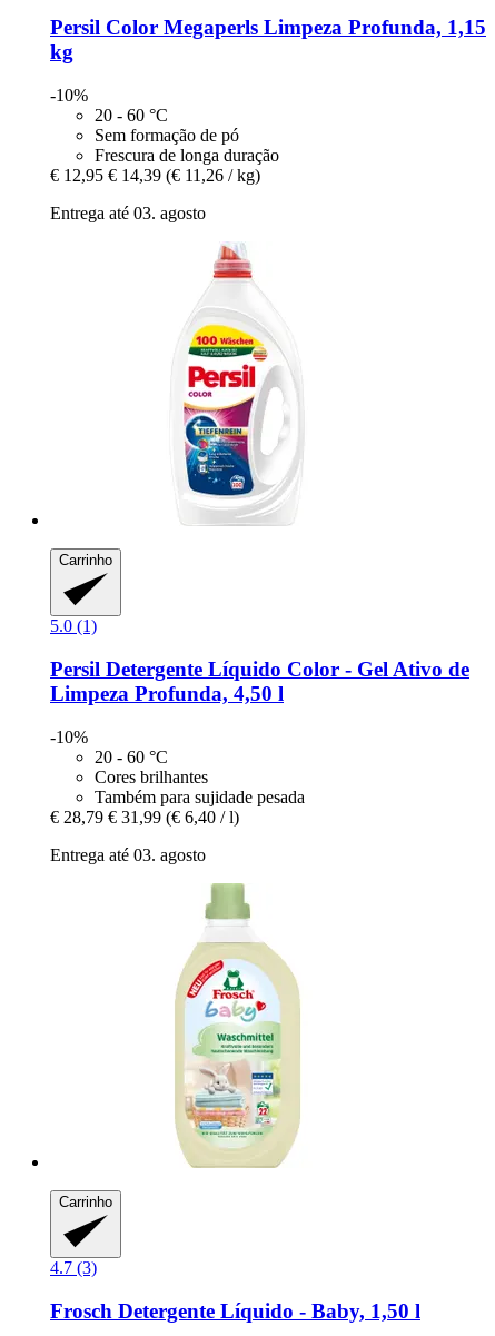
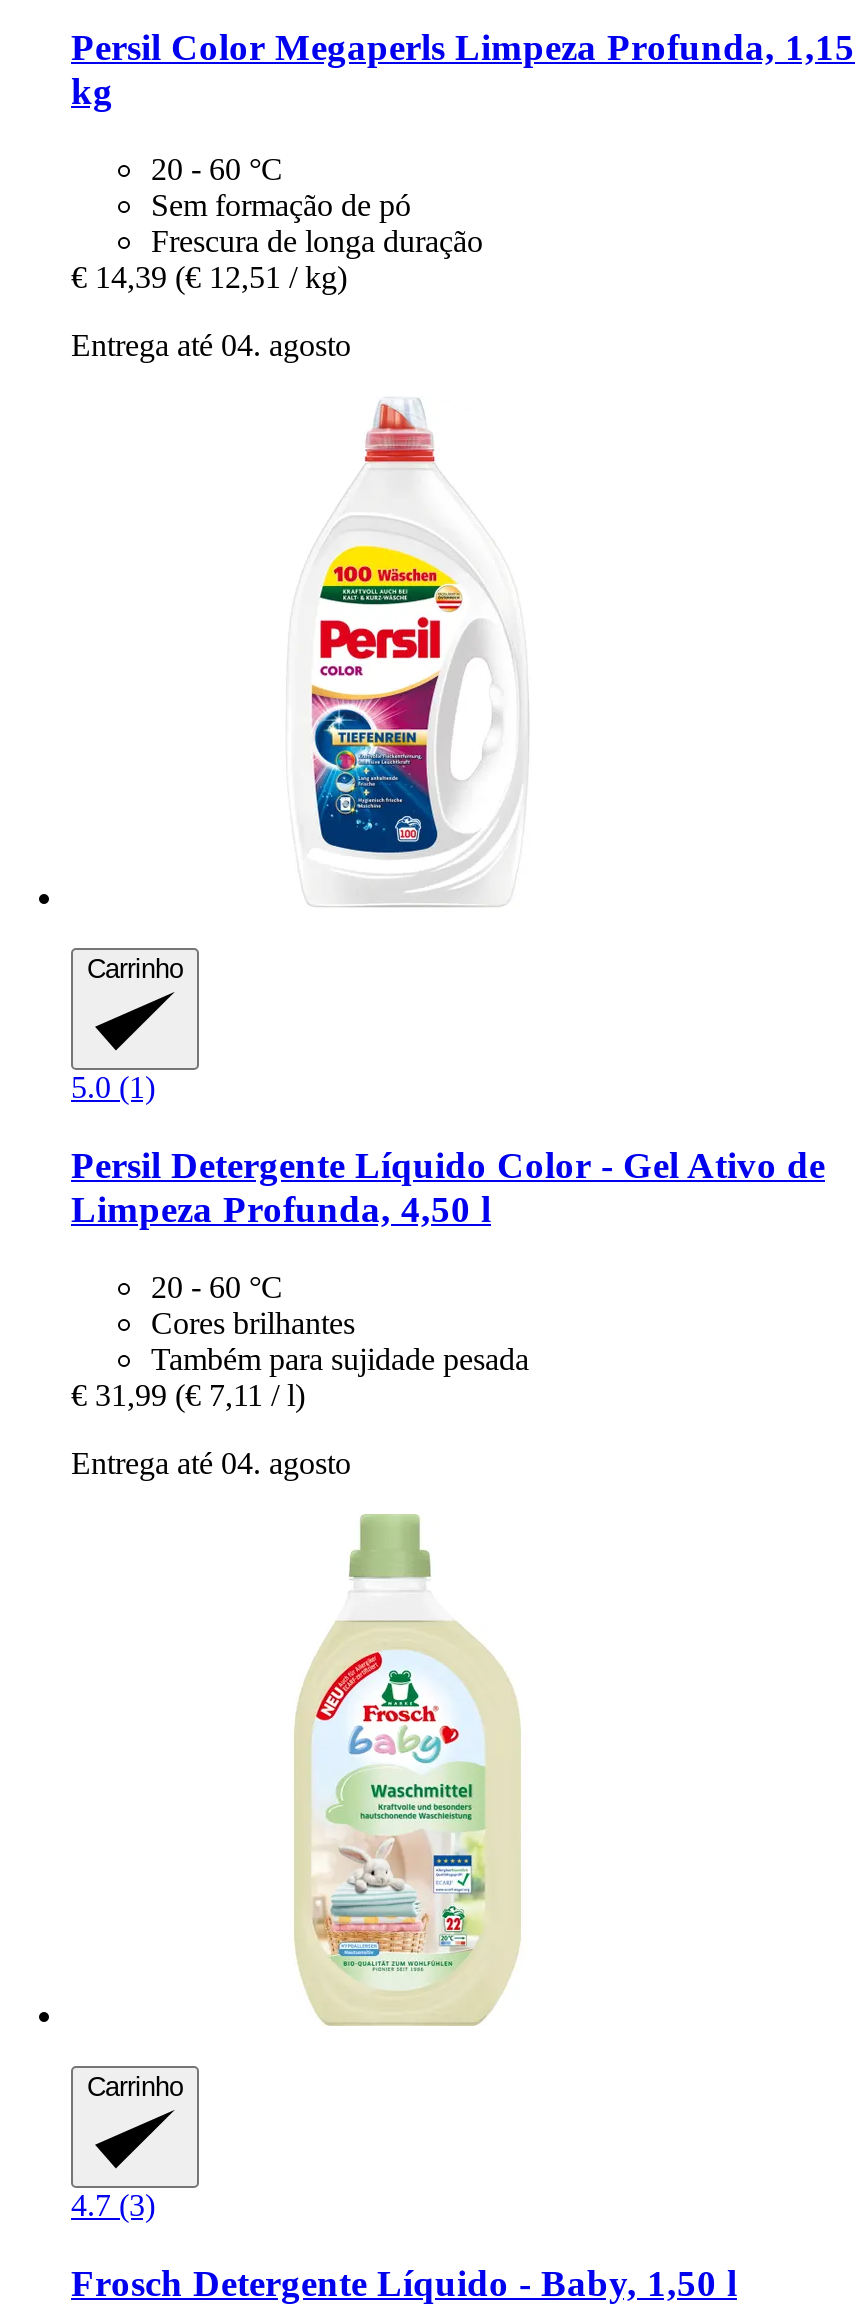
[50,86,88,104] -10% -> none
[50,166,260,185] € 12,95 € 14,39 (€ 11,26 / kg) -> [71,260,347,294] € 14,39 (€ 12,51 / kg)
[50,203,206,222] Entrega até 03. agosto -> [71,328,351,362] Entrega até 04. agosto
[50,727,88,746] -10% -> none
[50,807,239,826] € 28,79 € 31,99 (€ 6,40 / l) -> [71,1378,305,1412] € 31,99 (€ 7,11 / l)
[50,845,206,864] Entrega até 03. agosto -> [71,1446,351,1480] Entrega até 04. agosto

